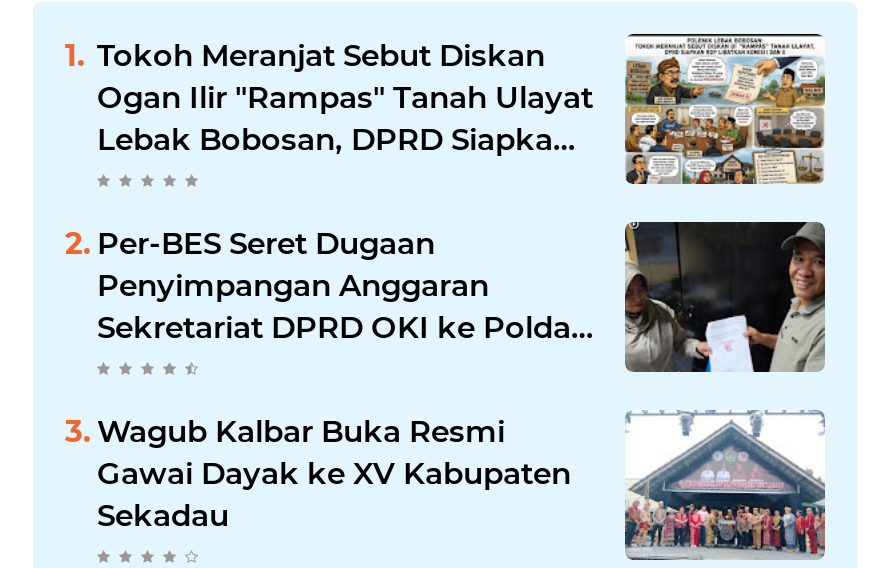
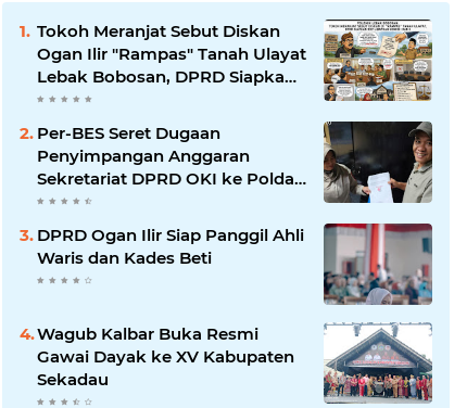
none -> [37,222,433,305] [image] | DPRD Ogan Ilir Siap Panggil Ahli | Waris dan Kades Beti

